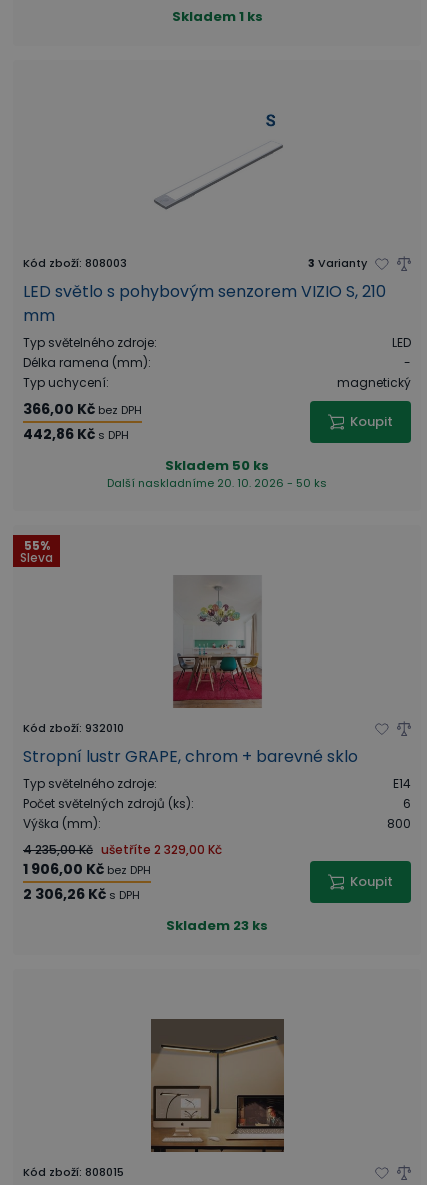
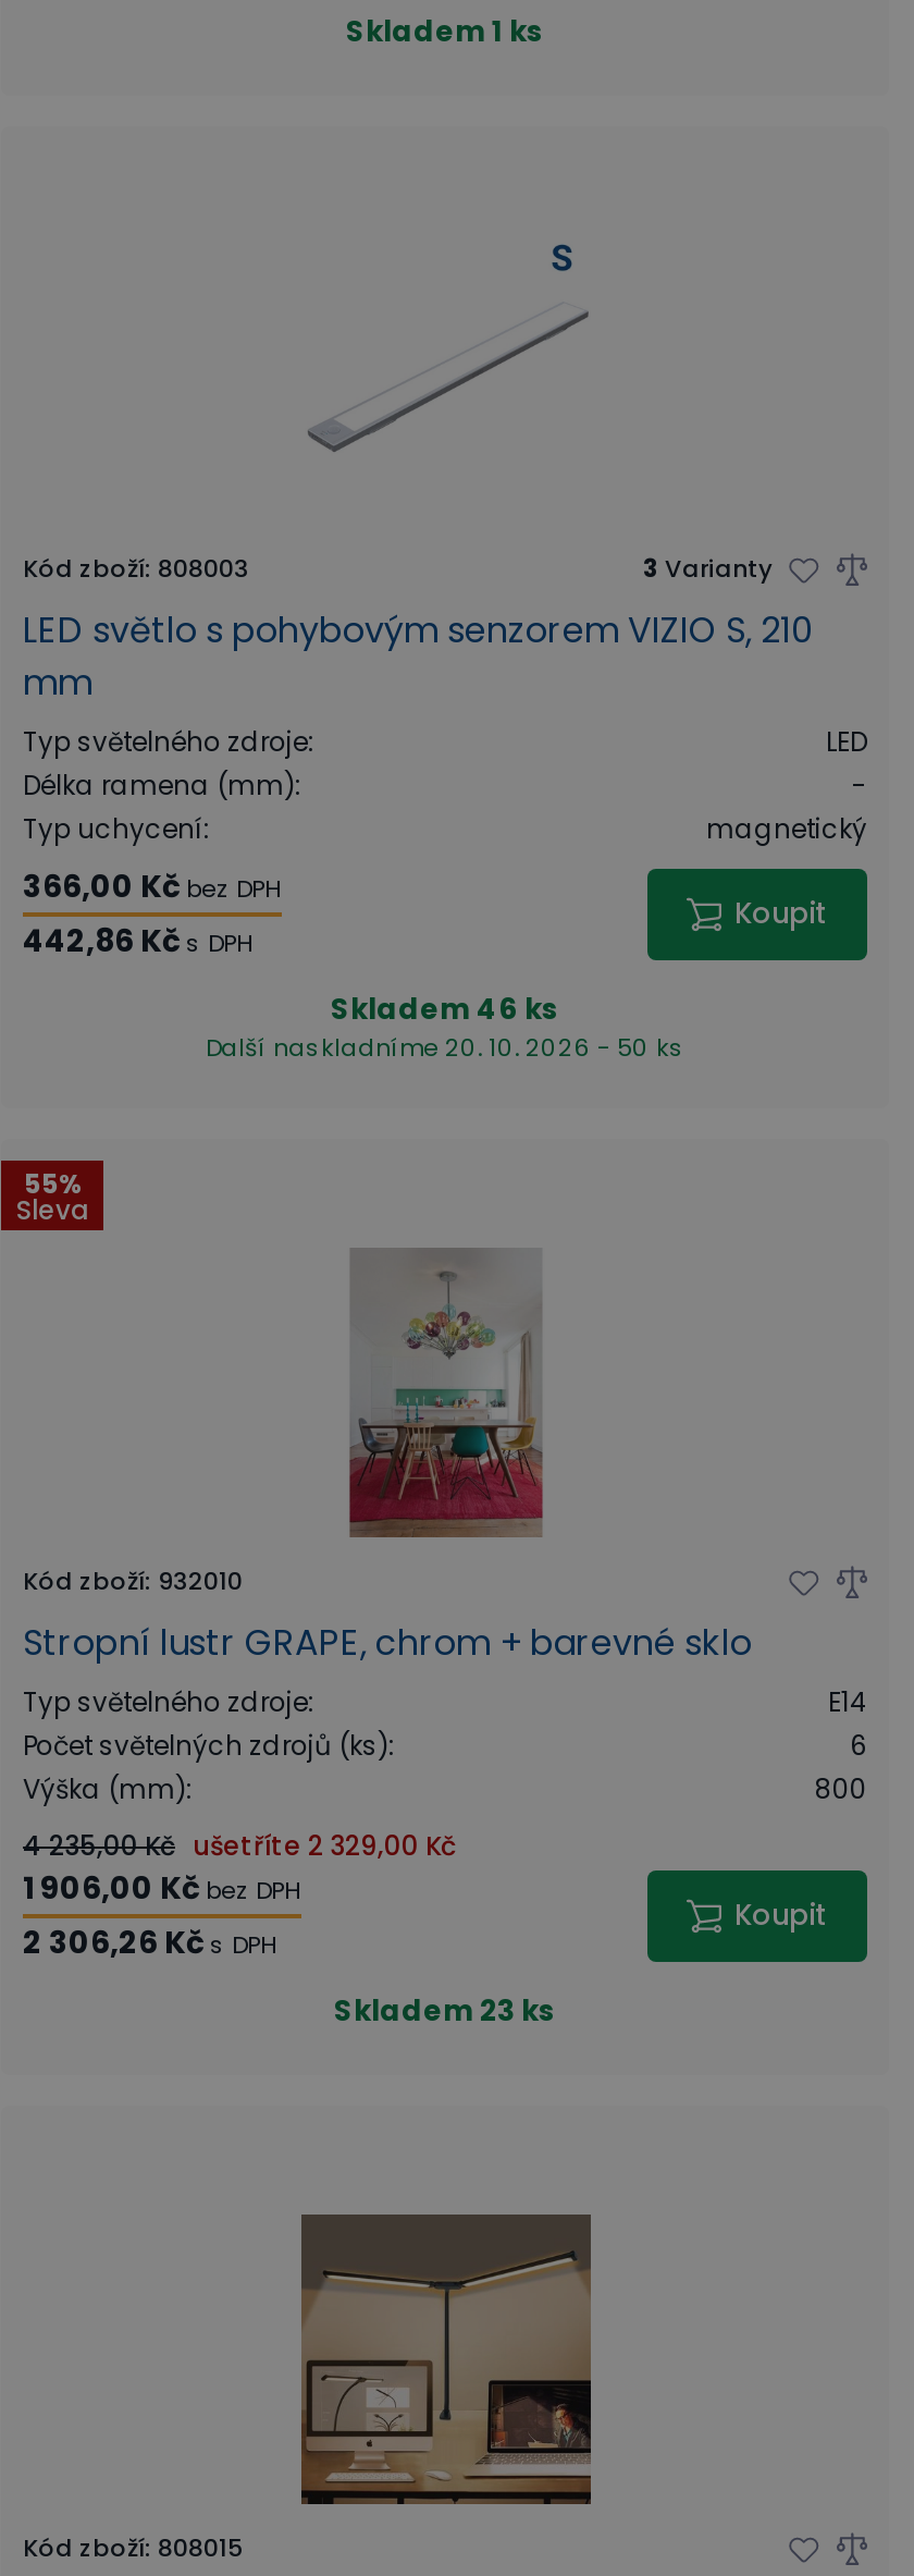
[165,456,269,475] Skladem 50 ks -> [331,989,559,1031] Skladem 46 ks

